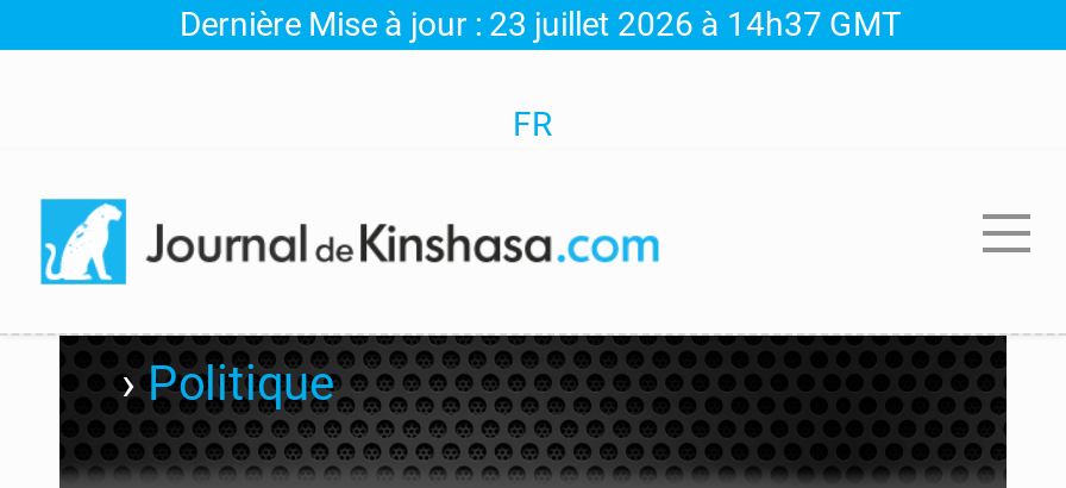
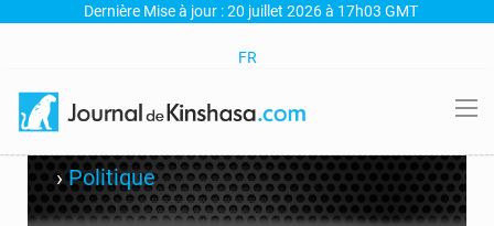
[173,5,901,43] Dernière Mise à jour : 23 juillet 2026 à 14h37 GMT -> [80,2,417,20] Dernière Mise à jour : 20 juillet 2026 à 17h03 GMT

